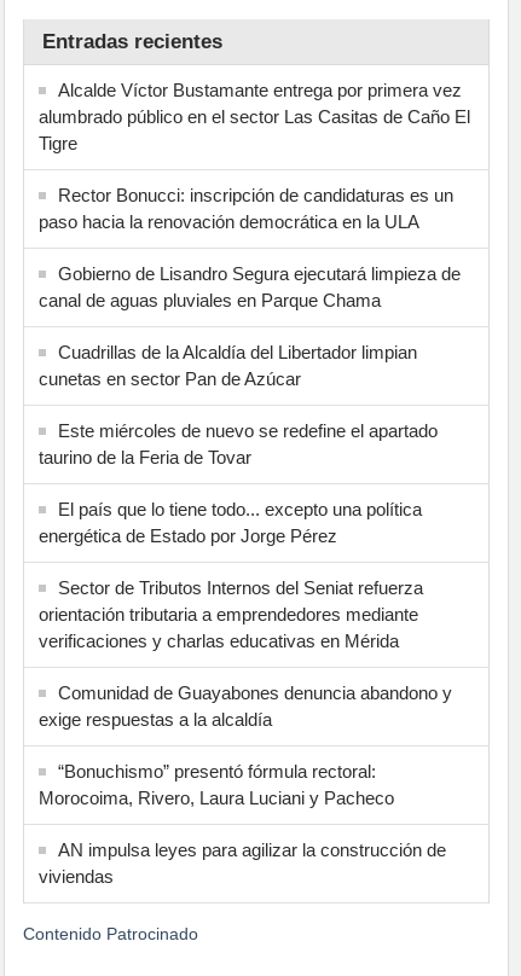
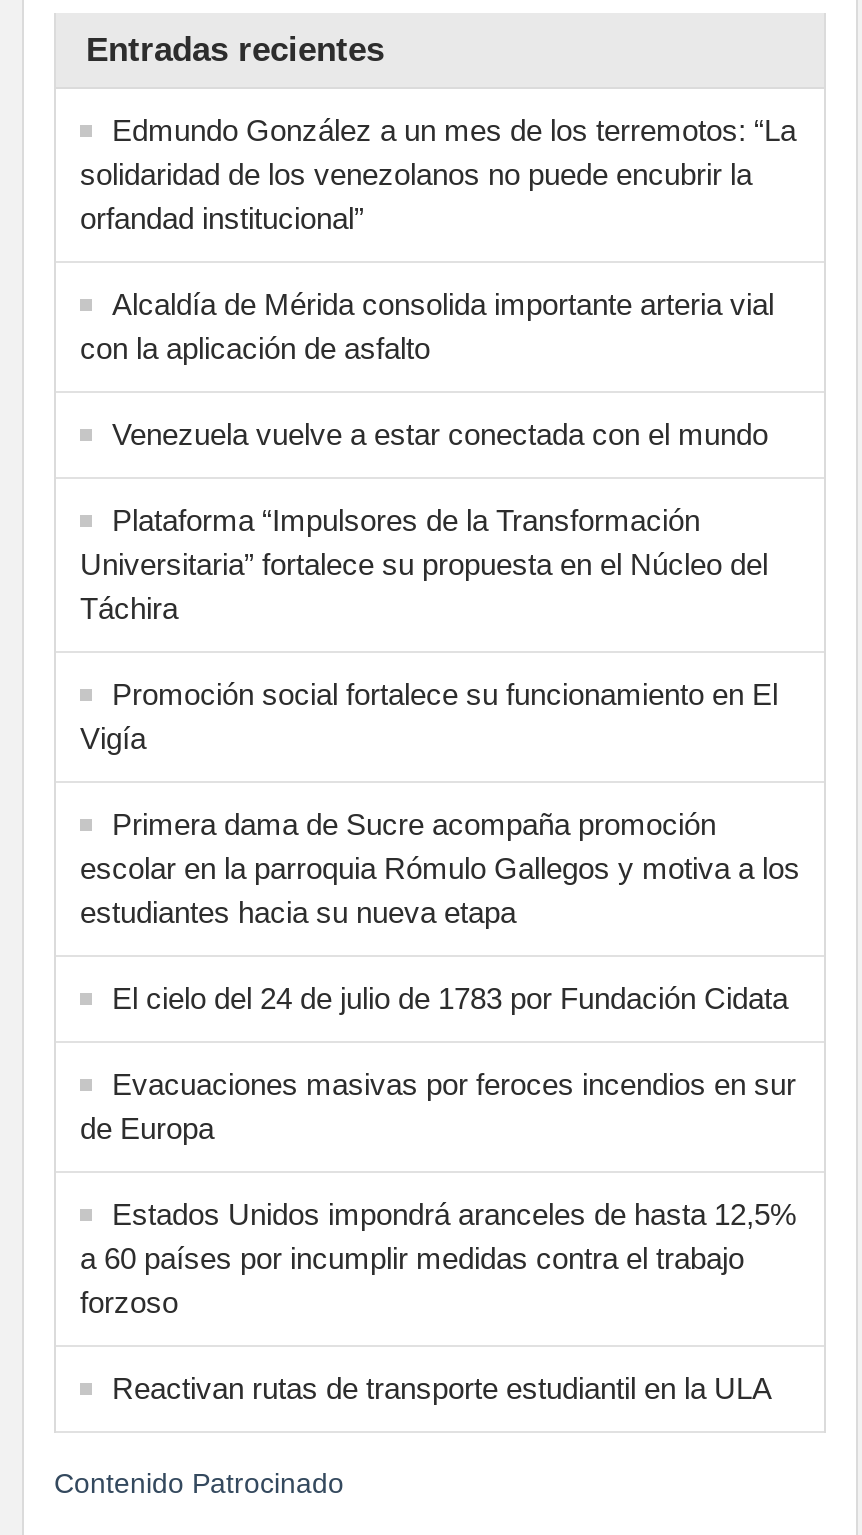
[39,79,470,153] Alcalde Víctor Bustamante entrega por primera vez | alumbrado público en el sector Las Casitas de Caño El | Tigre -> [80,112,796,234] Edmundo González a un mes de los terremotos: “La | solidaridad de los venezolanos no puede encubrir la | orfandad institucional”
[39,184,453,231] Rector Bonucci: inscripción de candidaturas es un | paso hacia la renovación democrática en la ULA -> [80,286,774,364] Alcaldía de Mérida consolida importante arteria vial | con la aplicación de asfalto
[39,263,461,310] Gobierno de Lisandro Segura ejecutará limpieza de | canal de aguas pluviales en Parque Chama -> [112,416,768,450] Venezuela vuelve a estar conectada con el mundo
[39,341,417,388] Cuadrillas de la Alcaldía del Libertador limpian | cunetas en sector Pan de Azúcar -> [80,502,768,624] Plataforma “Impulsores de la Transformación | Universitaria” fortalece su propuesta en el Núcleo del | Táchira
[39,420,438,467] Este miércoles de nuevo se redefine el apartado | taurino de la Feria de Tovar -> [80,676,778,754] Promoción social fortalece su funcionamiento en El | Vigía
[39,498,422,545] El país que lo tiene todo... excepto una política | energética de Estado por Jorge Pérez -> [80,806,800,928] Primera dama de Sucre acompaña promoción | escolar en la parroquia Rómulo Gallegos y motiva a los | estudiantes hacia su nueva etapa
[39,577,423,650] Sector de Tributos Internos del Seniat refuerza | orientación tributaria a emprendedores mediante | verificaciones y charlas educativas en Mérida -> [112,980,788,1014] El cielo del 24 de julio de 1783 por Fundación Cidata
[39,682,452,729] Comunidad de Guayabones denuncia abandono y | exige respuestas a la alcaldía -> [80,1066,796,1144] Evacuaciones masivas por feroces incendios en sur | de Europa
[39,760,394,807] “Bonuchismo” presentó fórmula rectoral: | Morocoima, Rivero, Laura Luciani y Pacheco -> [80,1196,796,1318] Estados Unidos impondrá aranceles de hasta 12,5% | a 60 países por incumplir medidas contra el trabajo | forzoso
[39,839,446,886] AN impulsa leyes para agilizar la construcción de | viviendas -> [112,1370,772,1404] Reactivan rutas de transporte estudiantil en la ULA

